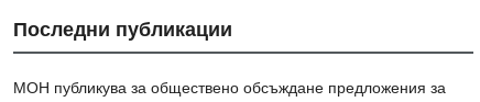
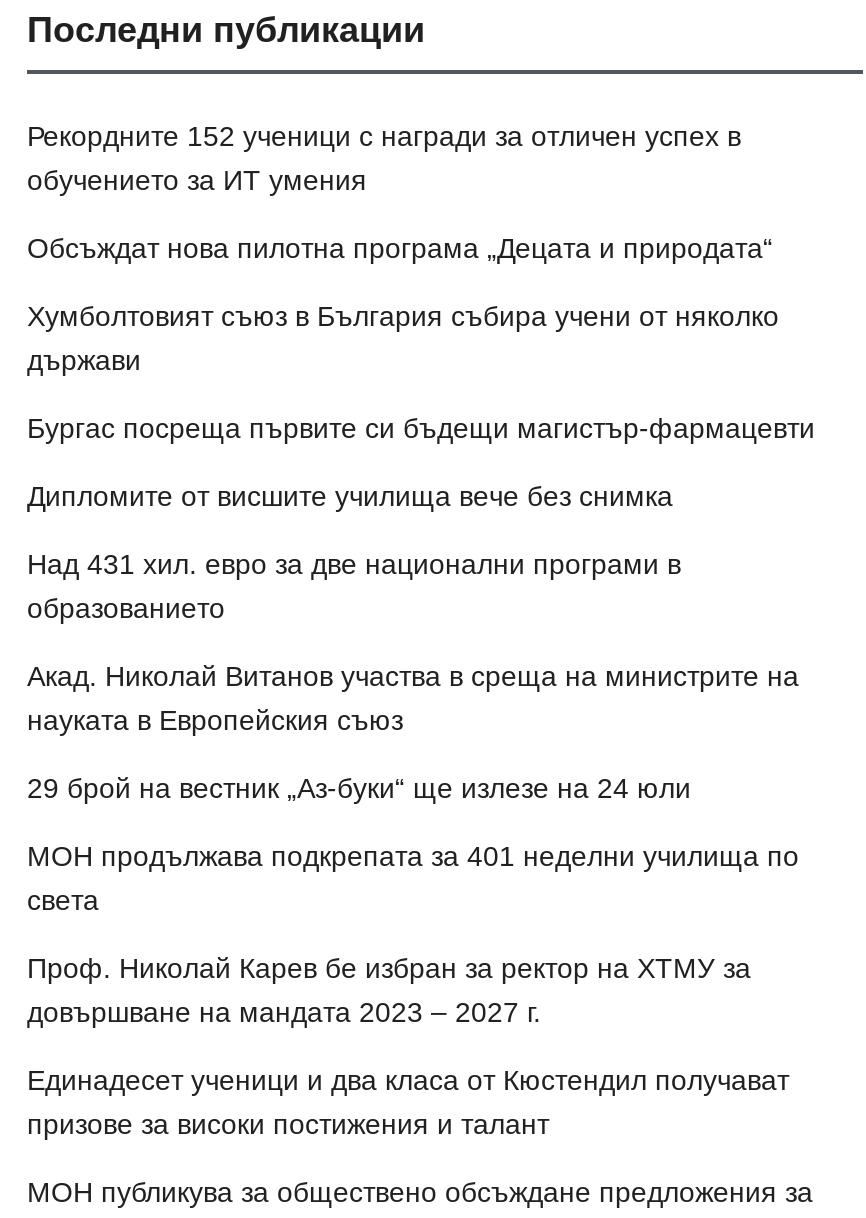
none -> [27,120,815,1140] Рекордните 152 ученици с награди за отличен успех в | обучението за ИТ умения | Обсъждат нова пилотна програма „Децата и природата“ | Хумболтовият съюз в България събира учени от няколко | държави | Бургас посреща първите си бъдещи магистър-фармацевти | Дипломите от висшите училища вече без снимка | Над 431 хил. евро за две национални програми в | образованието | Акад. Николай Витанов участва в среща на министрите на | науката в Европейския съюз | 29 брой на вестник „Аз-буки“ ще излезе на 24 юли | МОН продължава подкрепата за 401 неделни училища по | света | Проф. Николай Карев бе избран за ректор на ХТМУ за | довършване на мандата 2023 – 2027 г. | Единадесет ученици и два класа от Кюстендил получават | призове за високи постижения и талант

